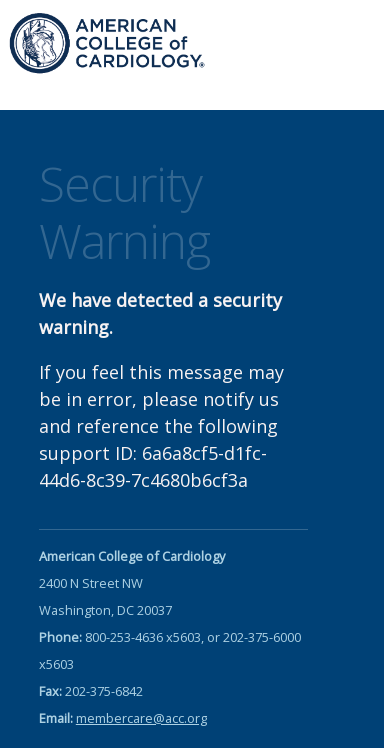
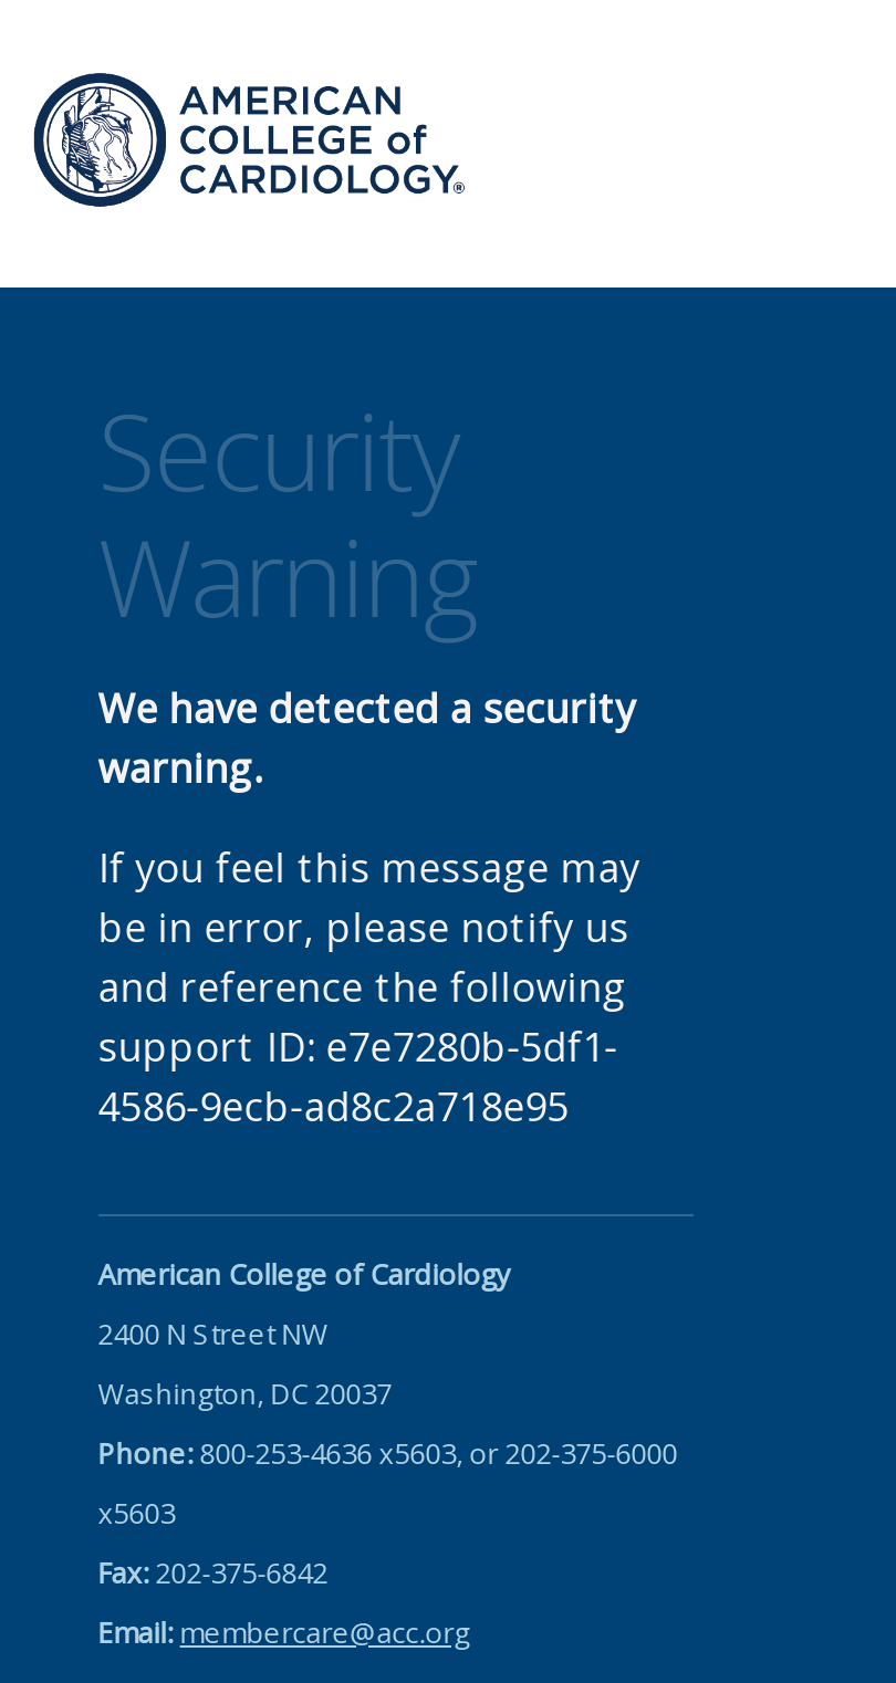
[39,441,267,492] support ID: 6a6a8cf5-d1fc- | 44d6-8c39-7c4680b6cf3a -> [98,1020,618,1133] support ID: e7e7280b-5df1- | 4586-9ecb-ad8c2a718e95

